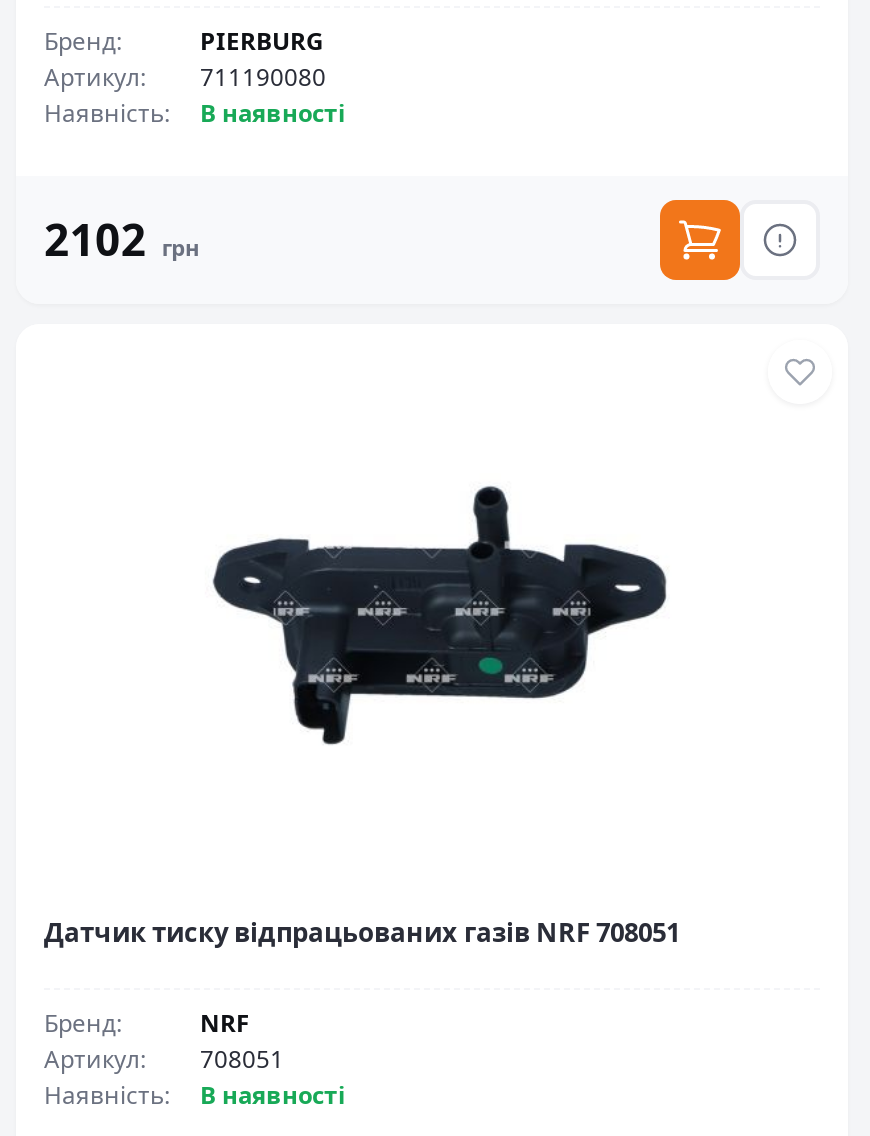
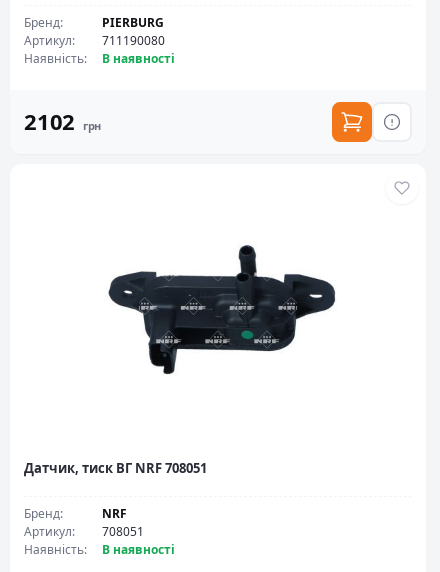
[44,913,680,949] Датчик тиску відпрацьованих газів NRF 708051 -> [24,459,207,477] Датчик, тиск ВГ NRF 708051

